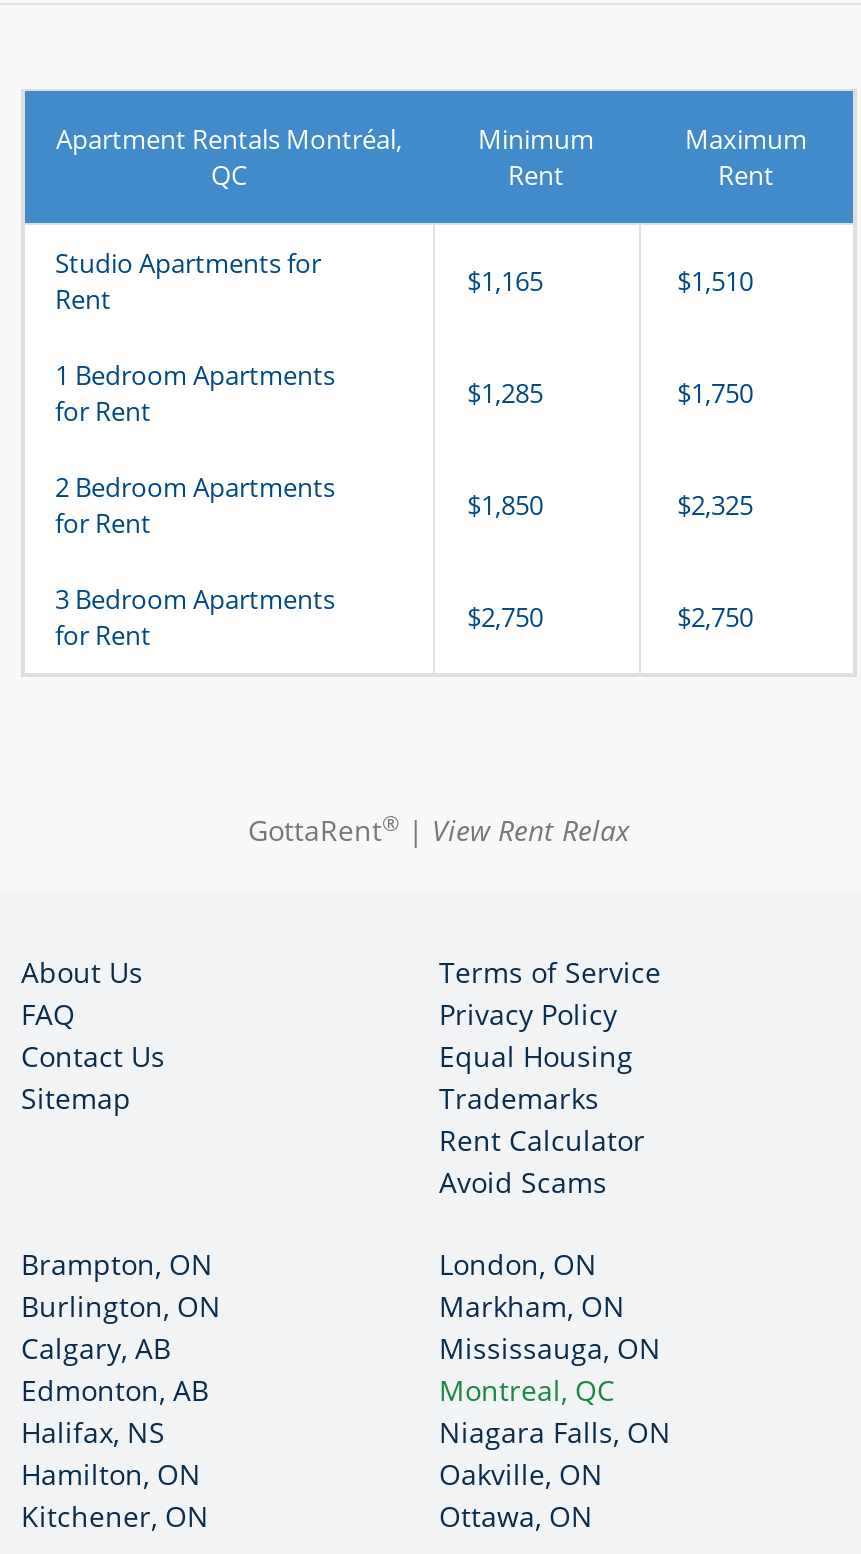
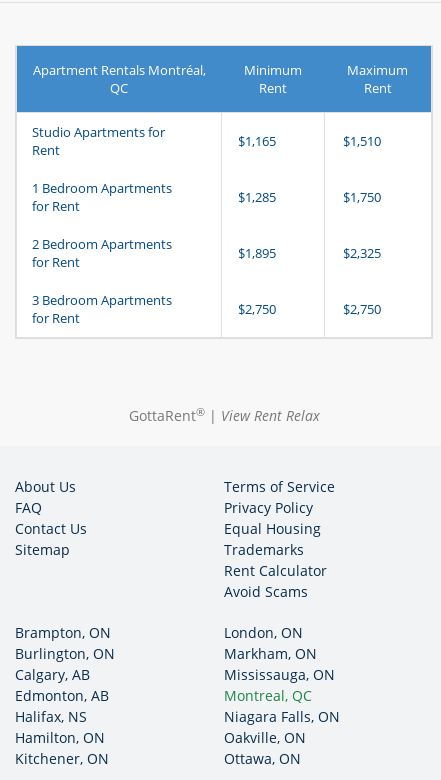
[467,487,543,523] $1,850 -> [238,244,276,262] $1,895

